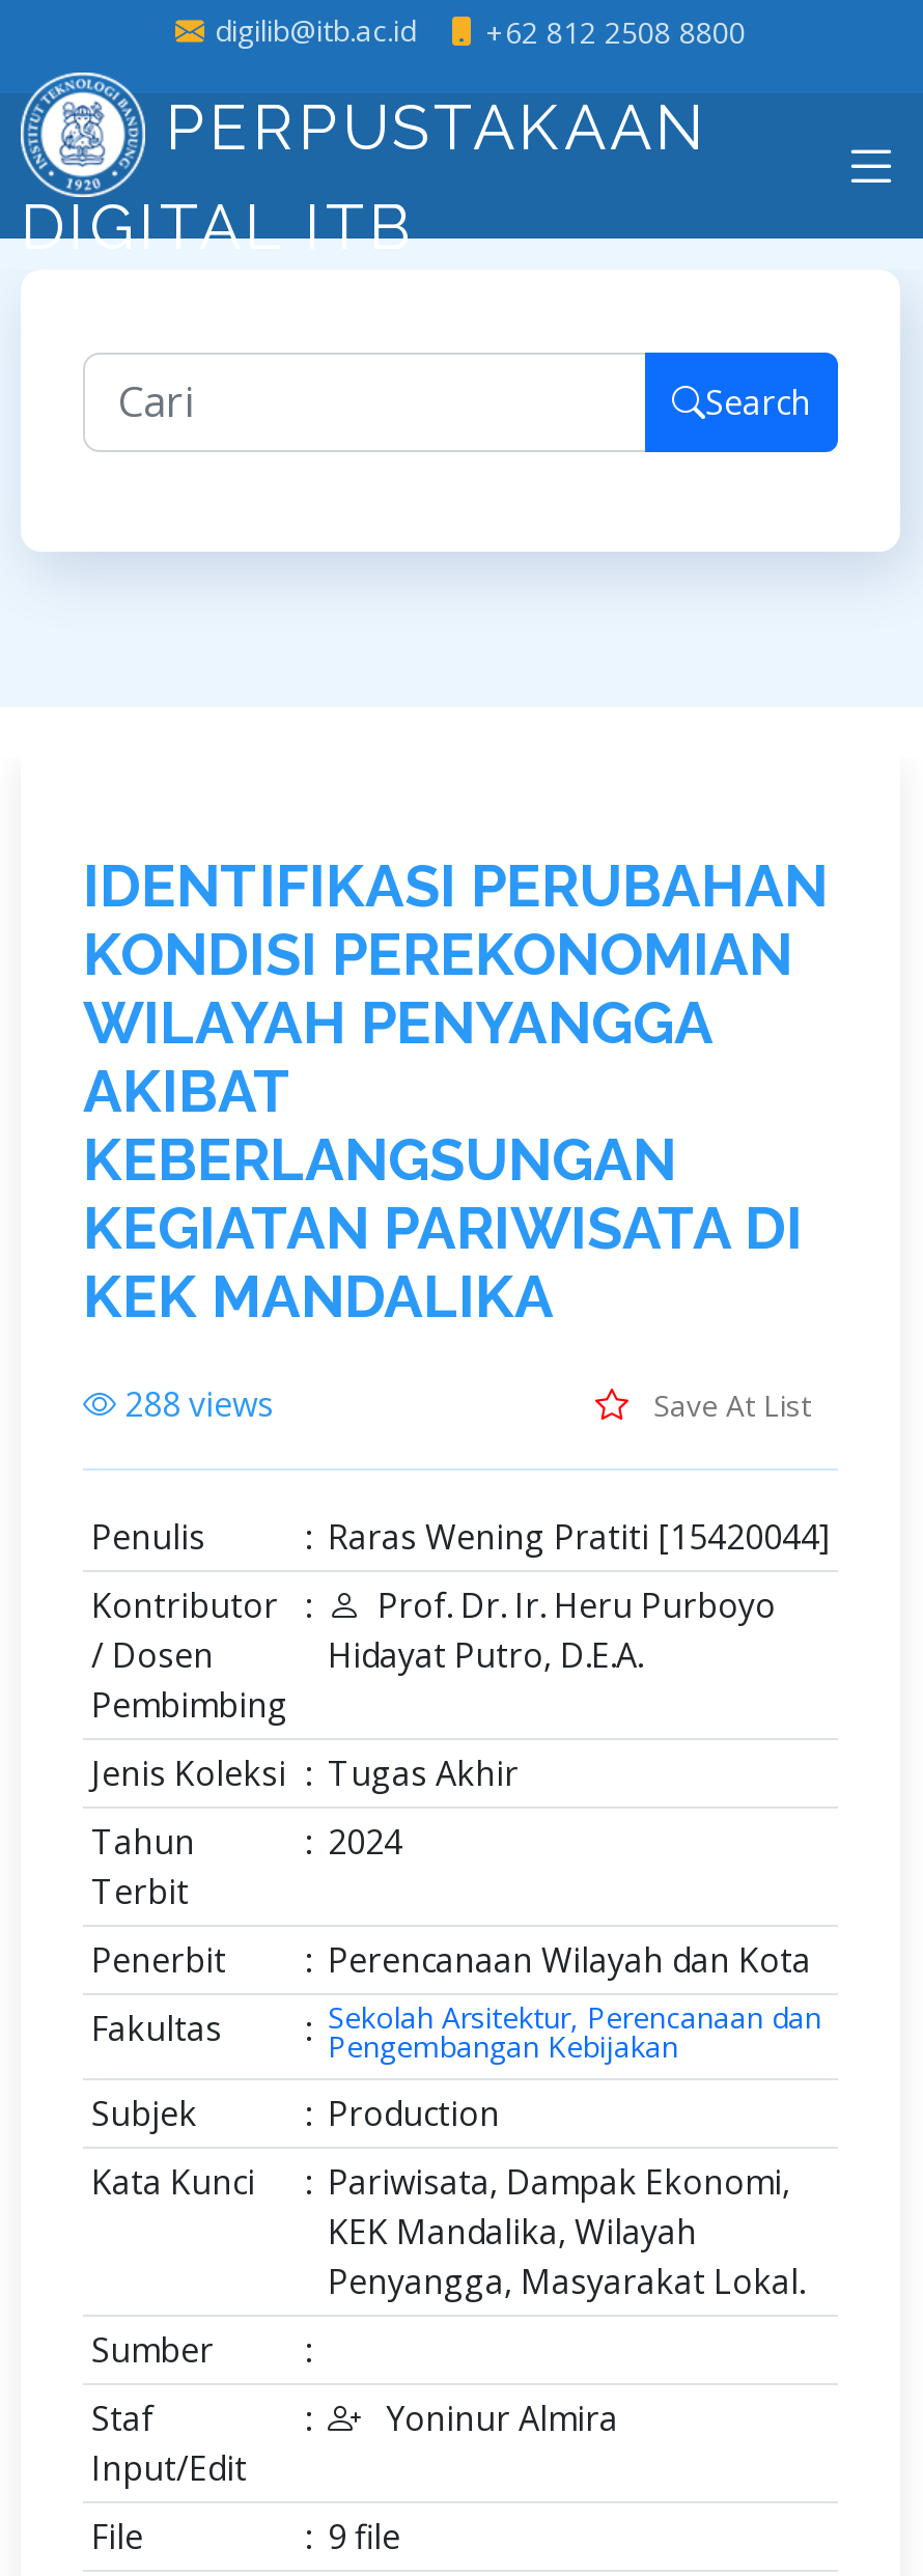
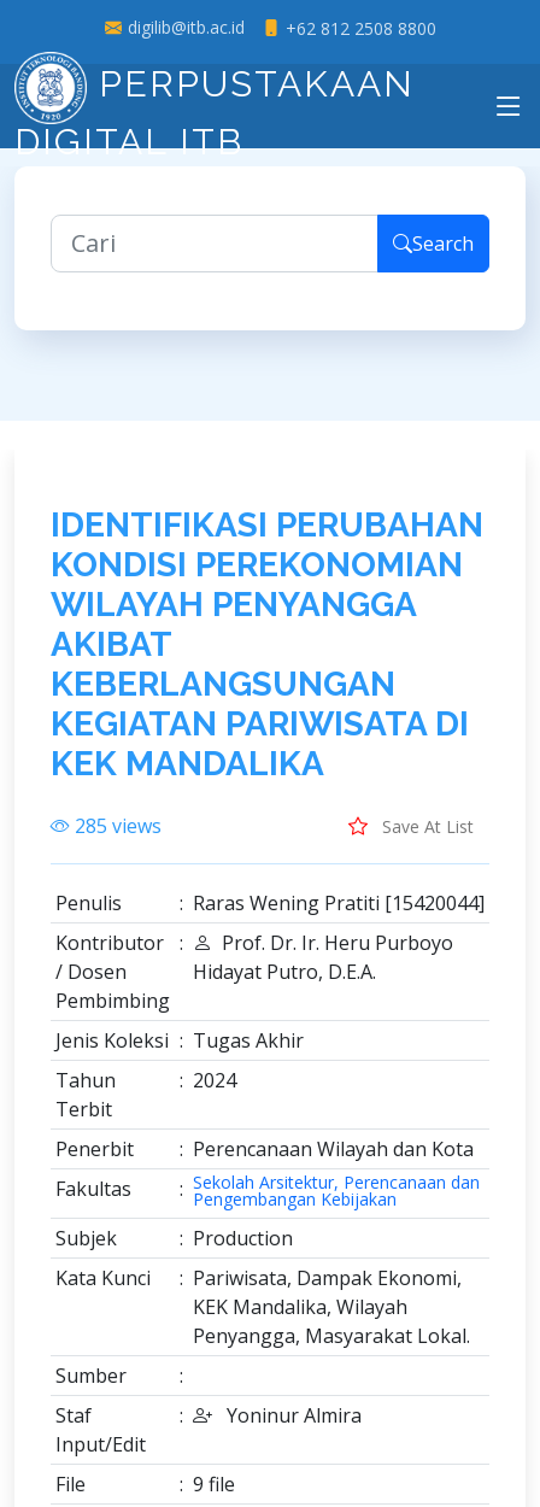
[124,1381,274,1427] 288 views -> [75,813,162,839] 285 views

